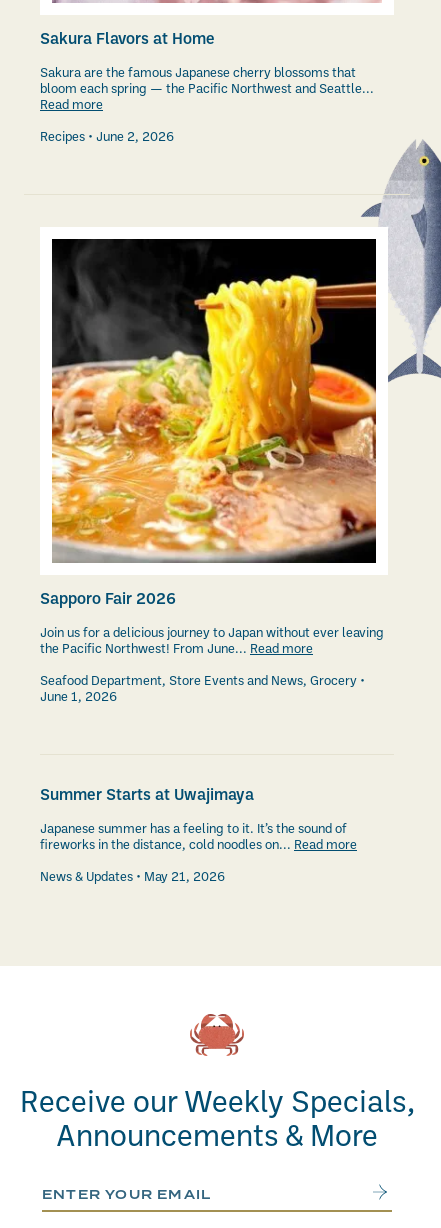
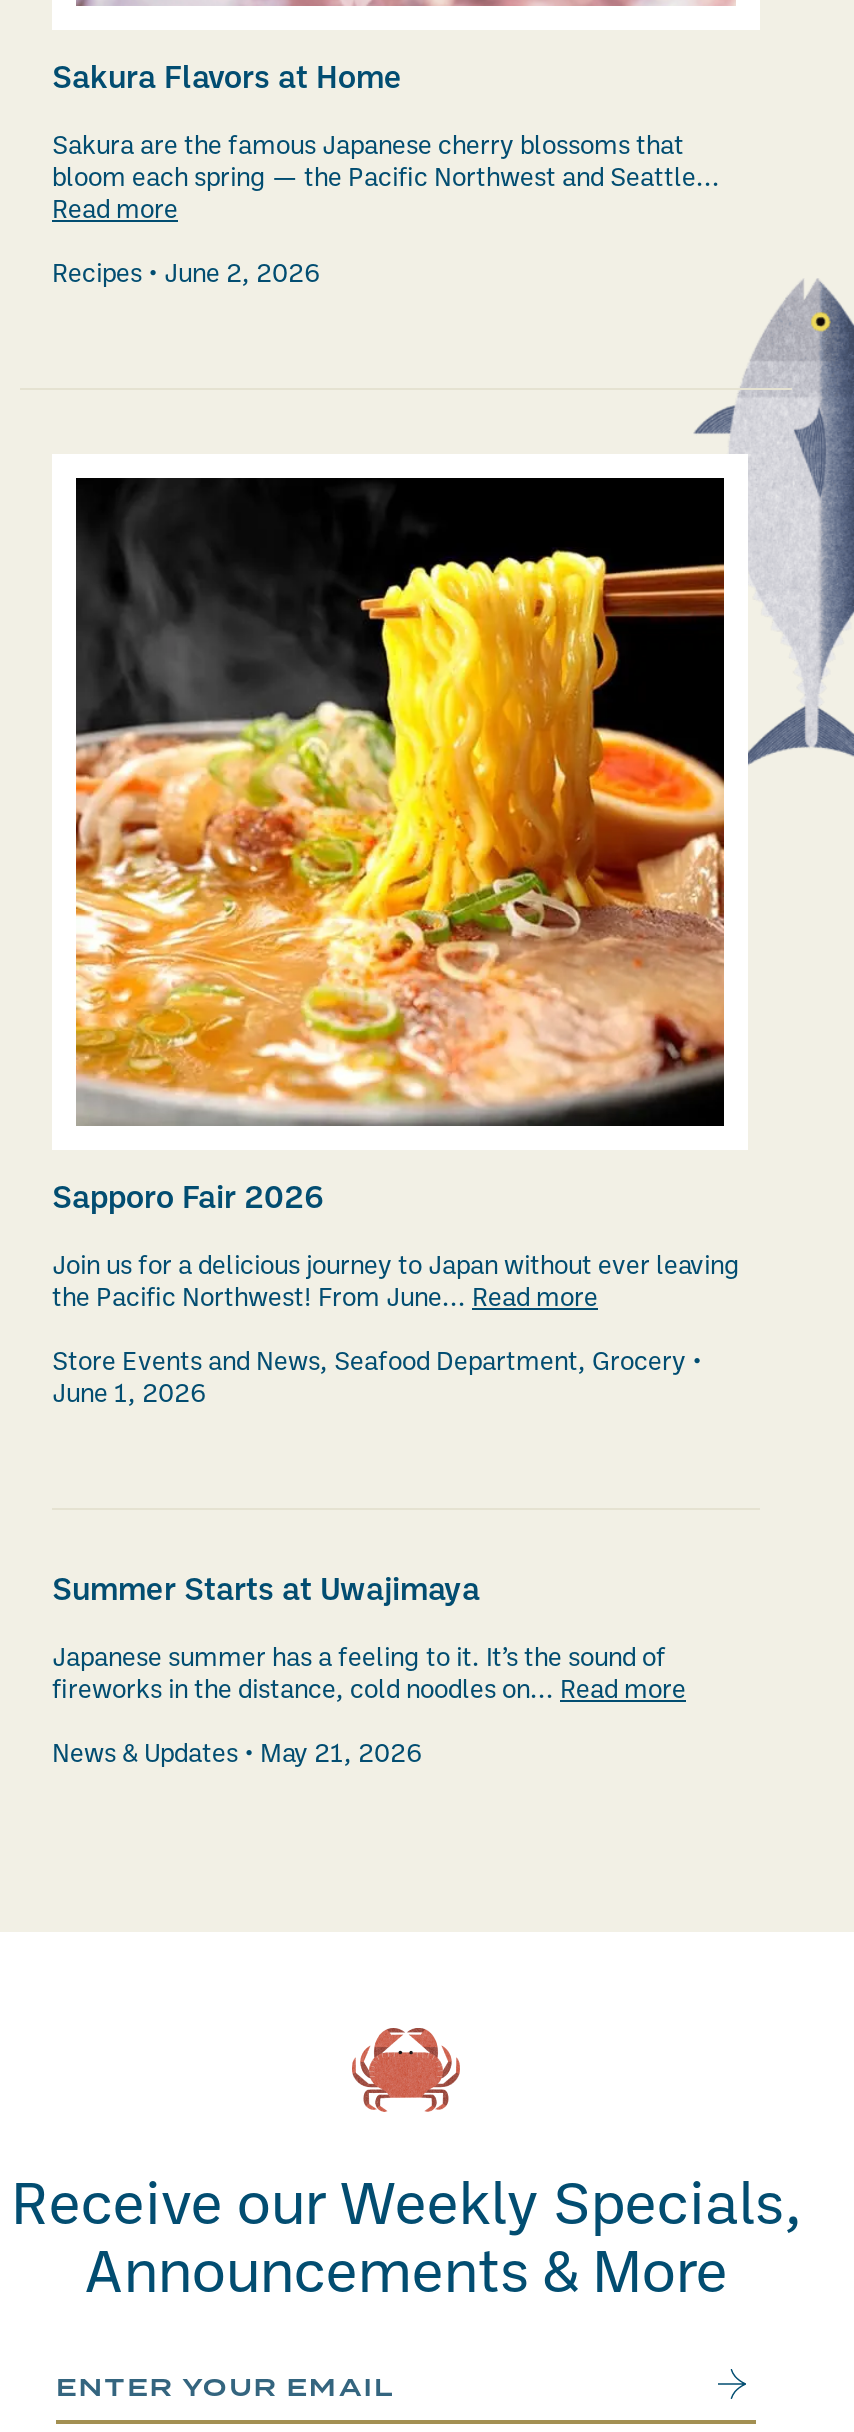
[40,675,357,688] Seafood Department, Store Events and News, Grocery -> [52,1350,686,1376] Store Events and News, Seafood Department, Grocery

